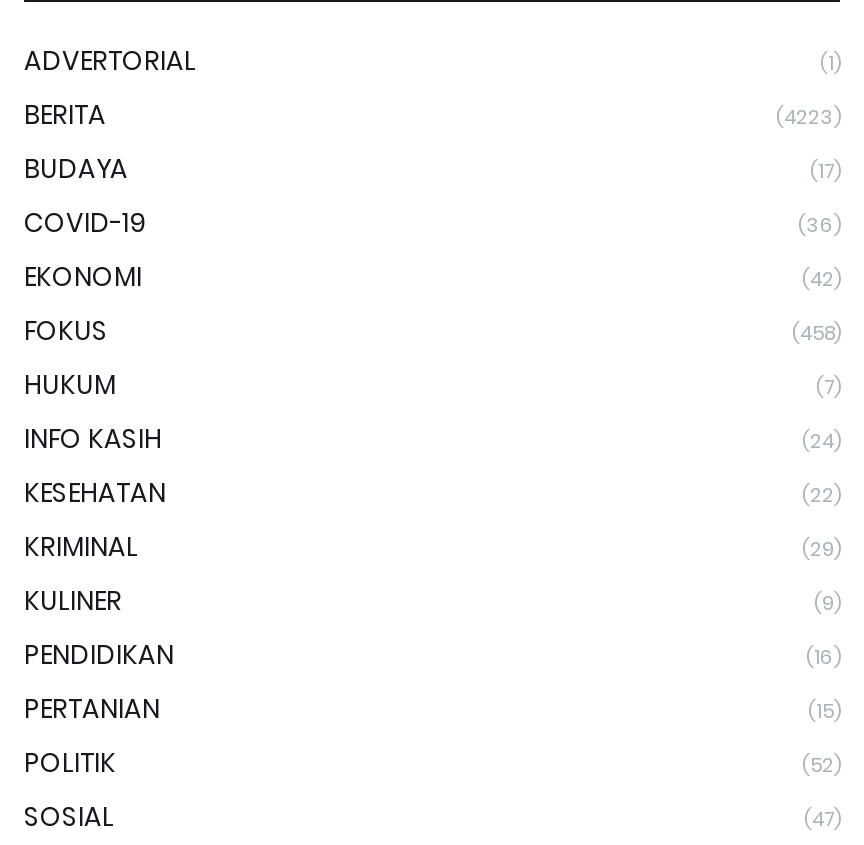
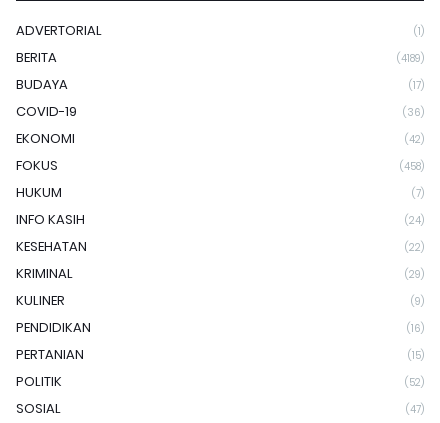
[776,102,840,132] (4223) -> [397,51,424,66] (4189)

